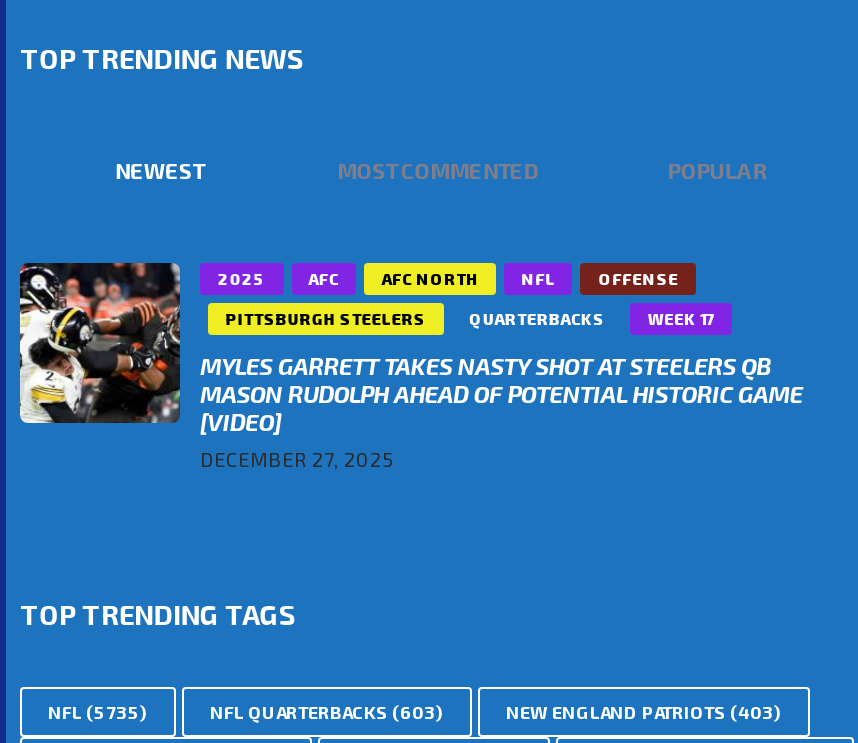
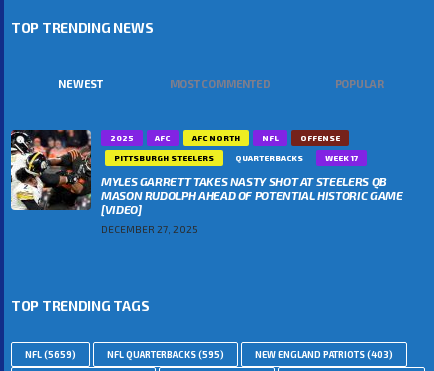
[48,701,148,723] NFL (5735) -> [25,349,76,360] NFL (5659)
[210,701,444,723] NFL QUARTERBACKS (603) -> [107,349,224,360] NFL QUARTERBACKS (595)

